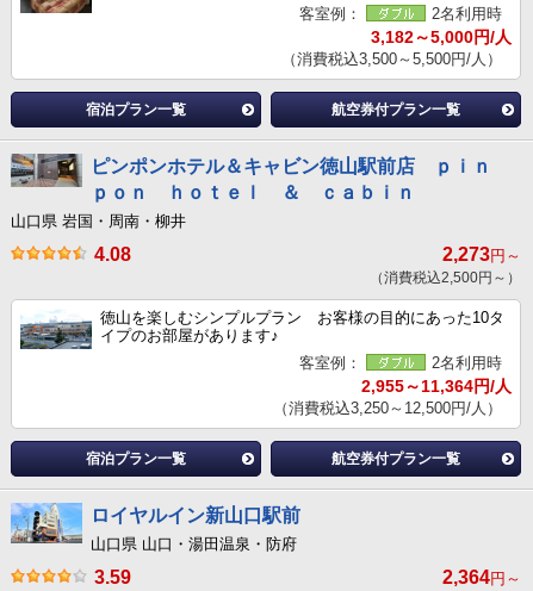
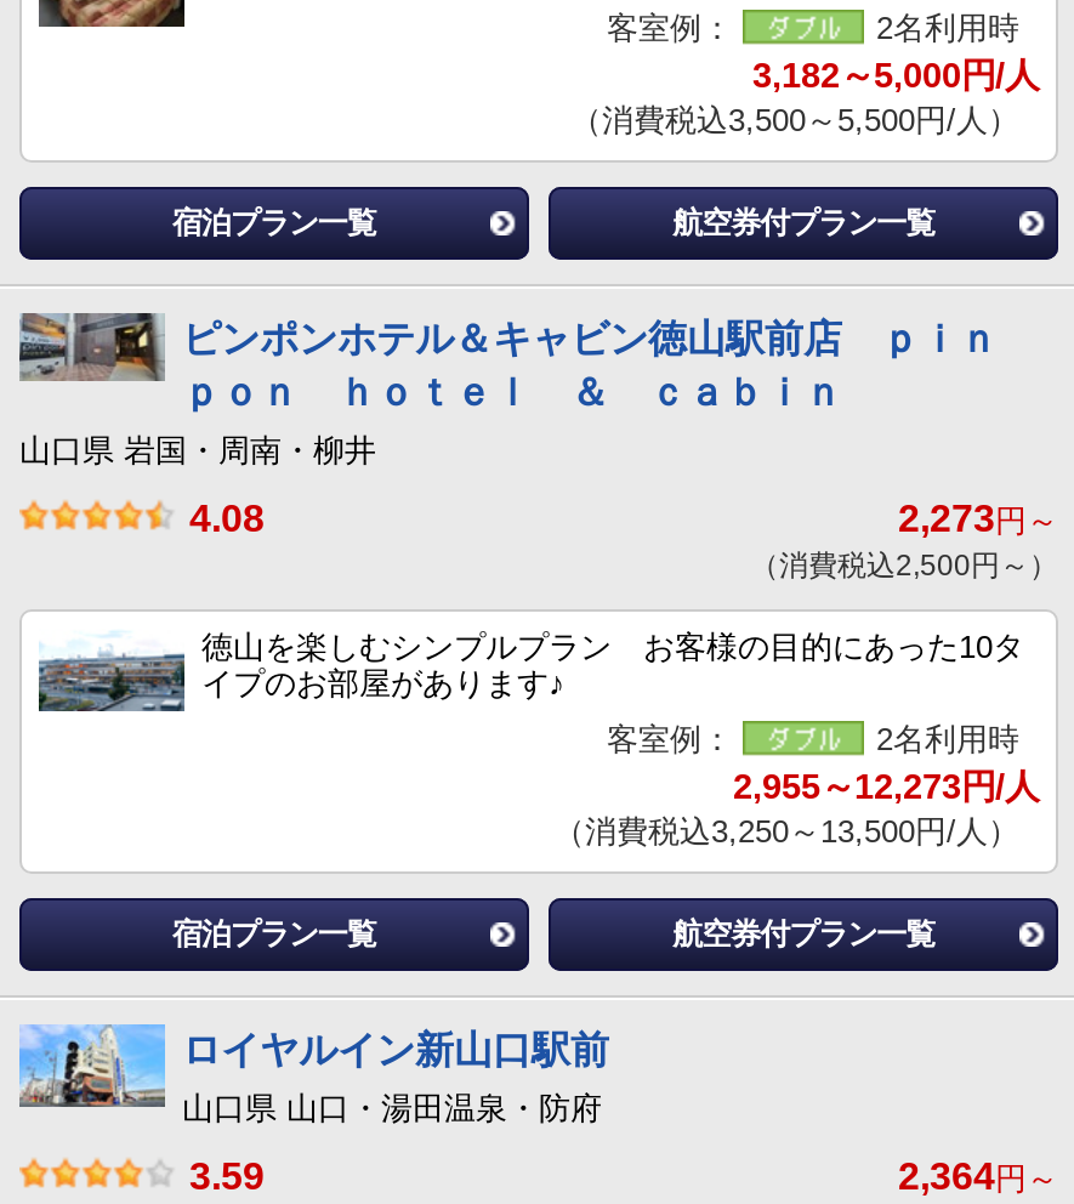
[361,377,512,396] 2,955～11,364円/人 -> [733,768,1039,806] 2,955～12,273円/人
[273,399,502,417] （消費税込3,250～12,500円/人） -> [553,814,1019,850] （消費税込3,250～13,500円/人）

